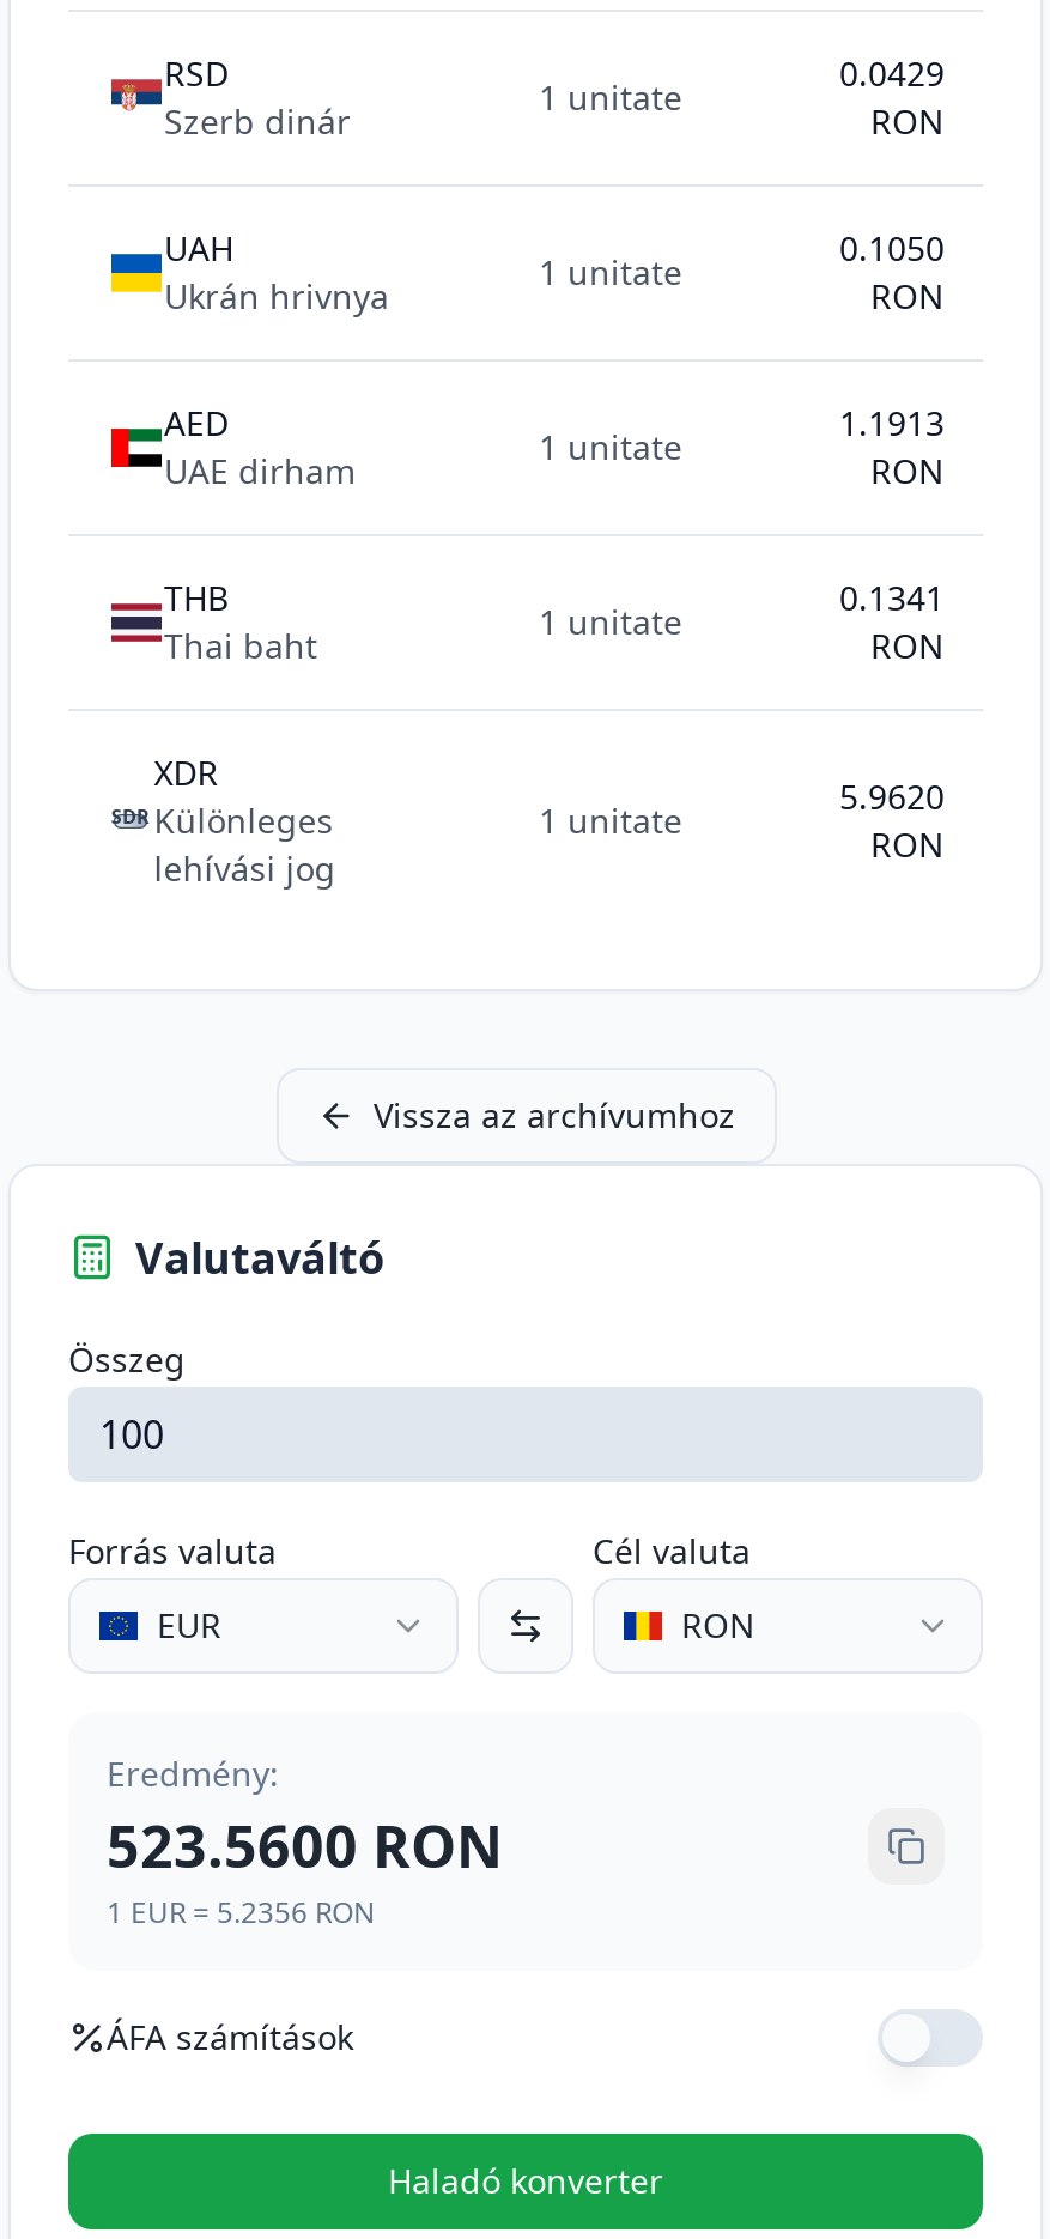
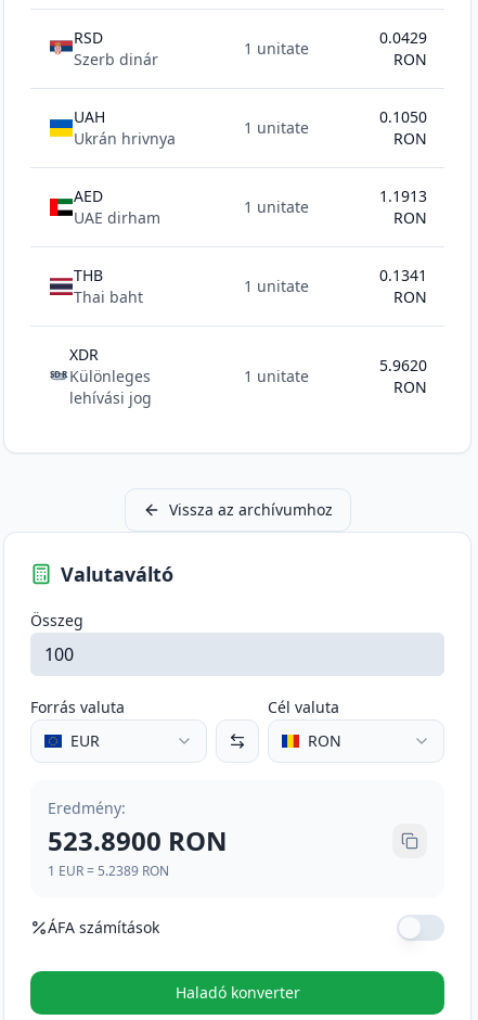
[107,1806,504,1885] 523.5600 RON -> [48,823,228,858] 523.8900 RON
[107,1892,375,1932] 1 EUR = 5.2356 RON -> [48,862,169,880] 1 EUR = 5.2389 RON

